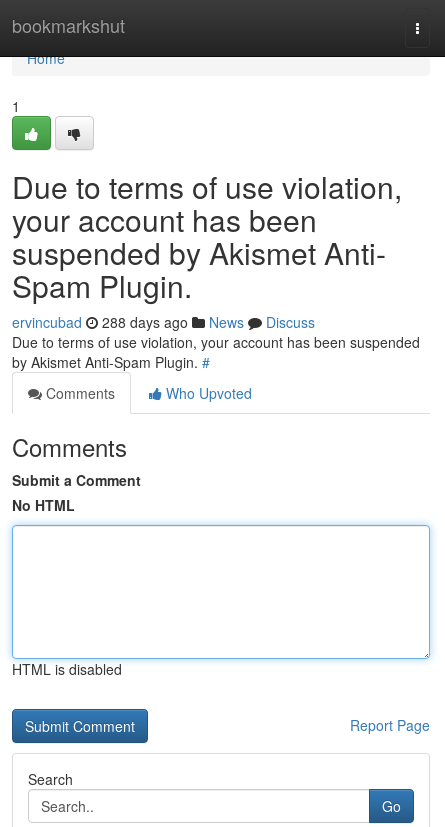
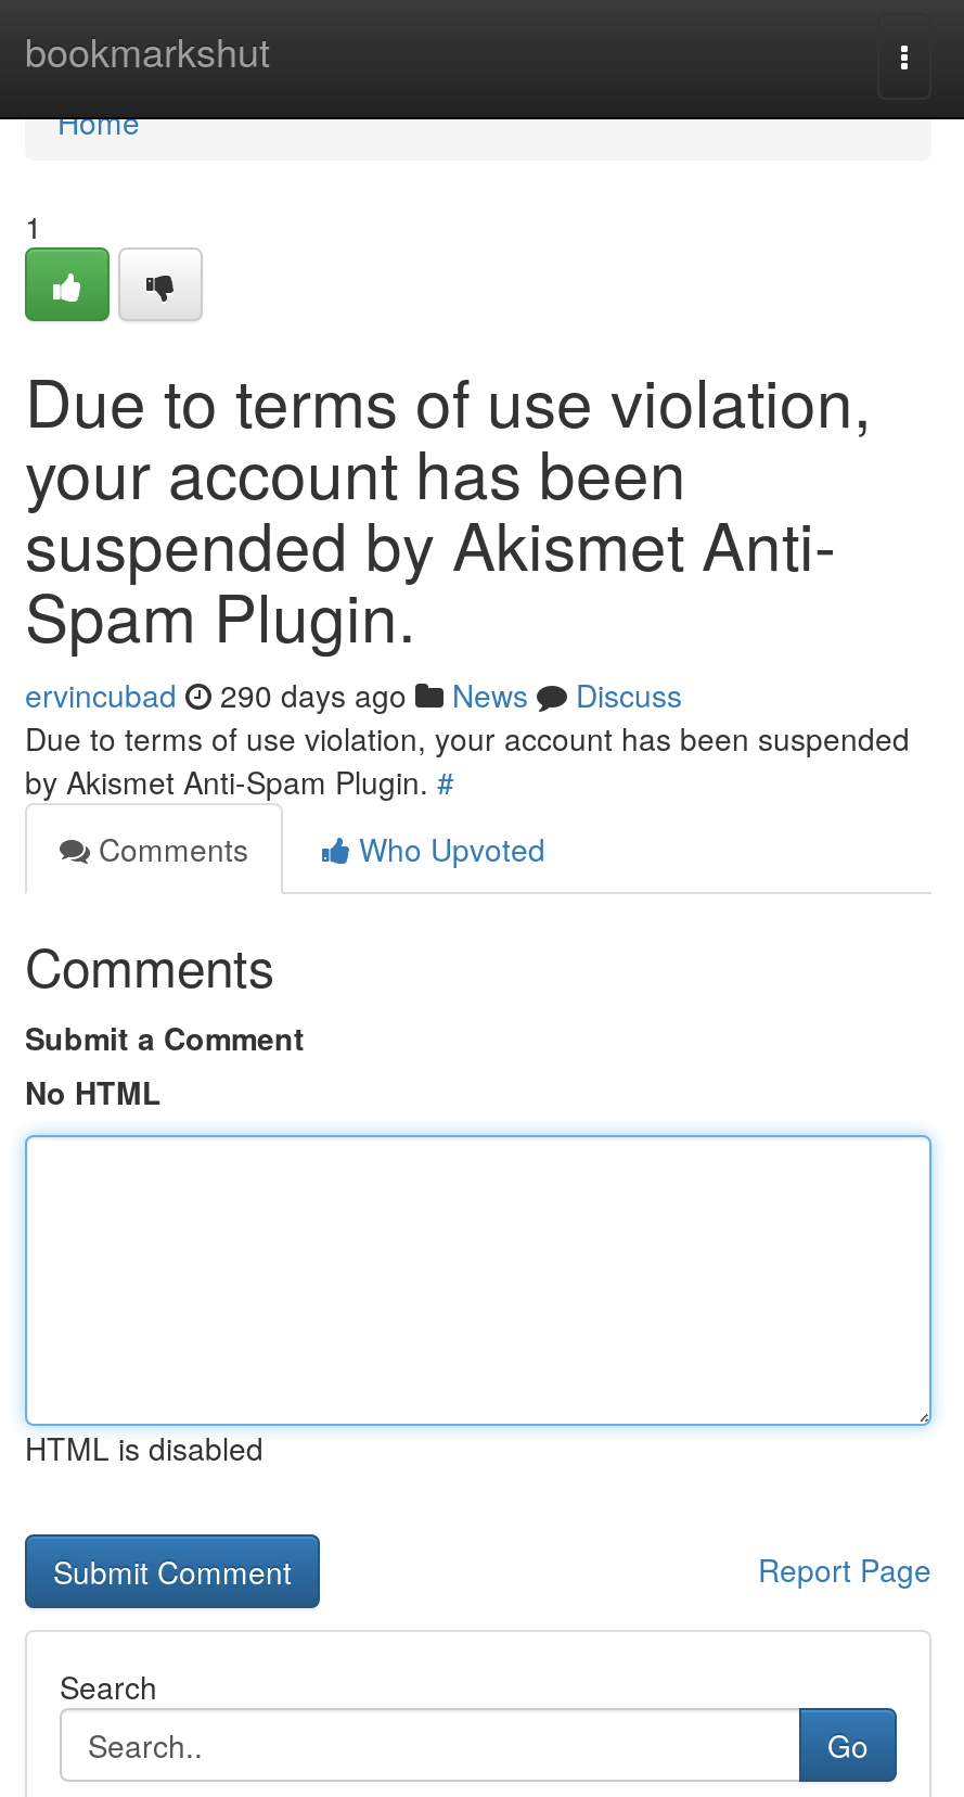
[12,312,315,332] ervincubad 288 days ago News Discuss -> [25,673,682,716] ervincubad 290 days ago News Discuss

